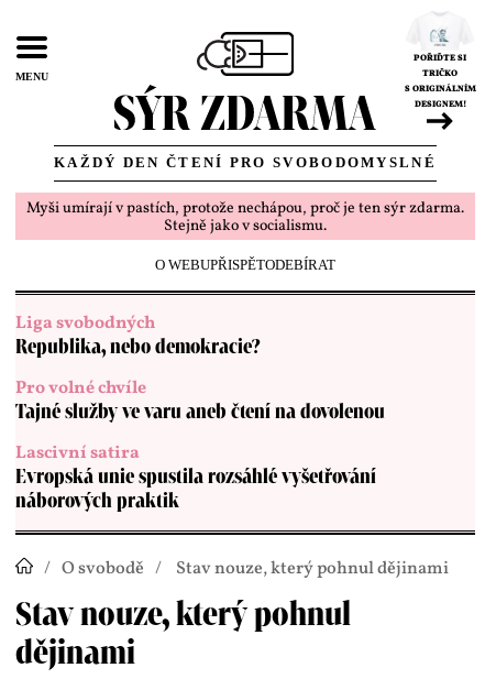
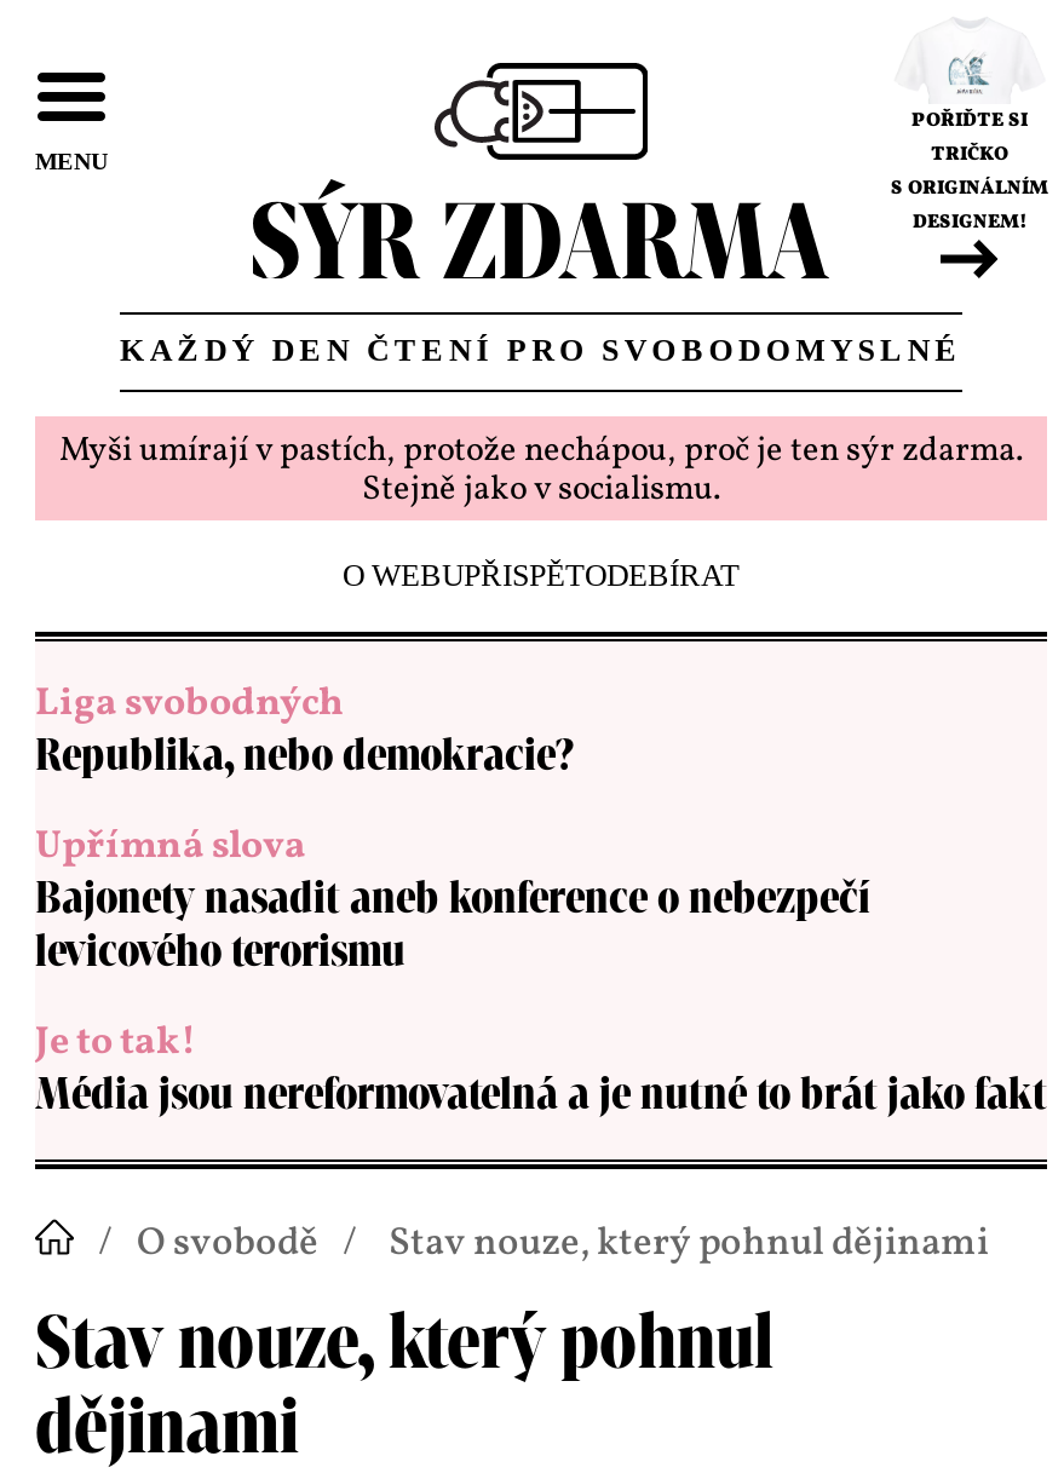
[15,376,385,422] Pro volné chvíle | Tajné služby ve varu aneb čtení na dovolenou -> [35,819,870,974] Upřímná slova | Bajonety nasadit aneb konference o nebezpečí | levicového terorismu
[15,441,376,511] Lascivní satira | Evropská unie spustila rozsáhlé vyšetřování | náborových praktik -> [35,1015,1047,1117] Je to tak! | Média jsou nereformovatelná a je nutné to brát jako fakt

